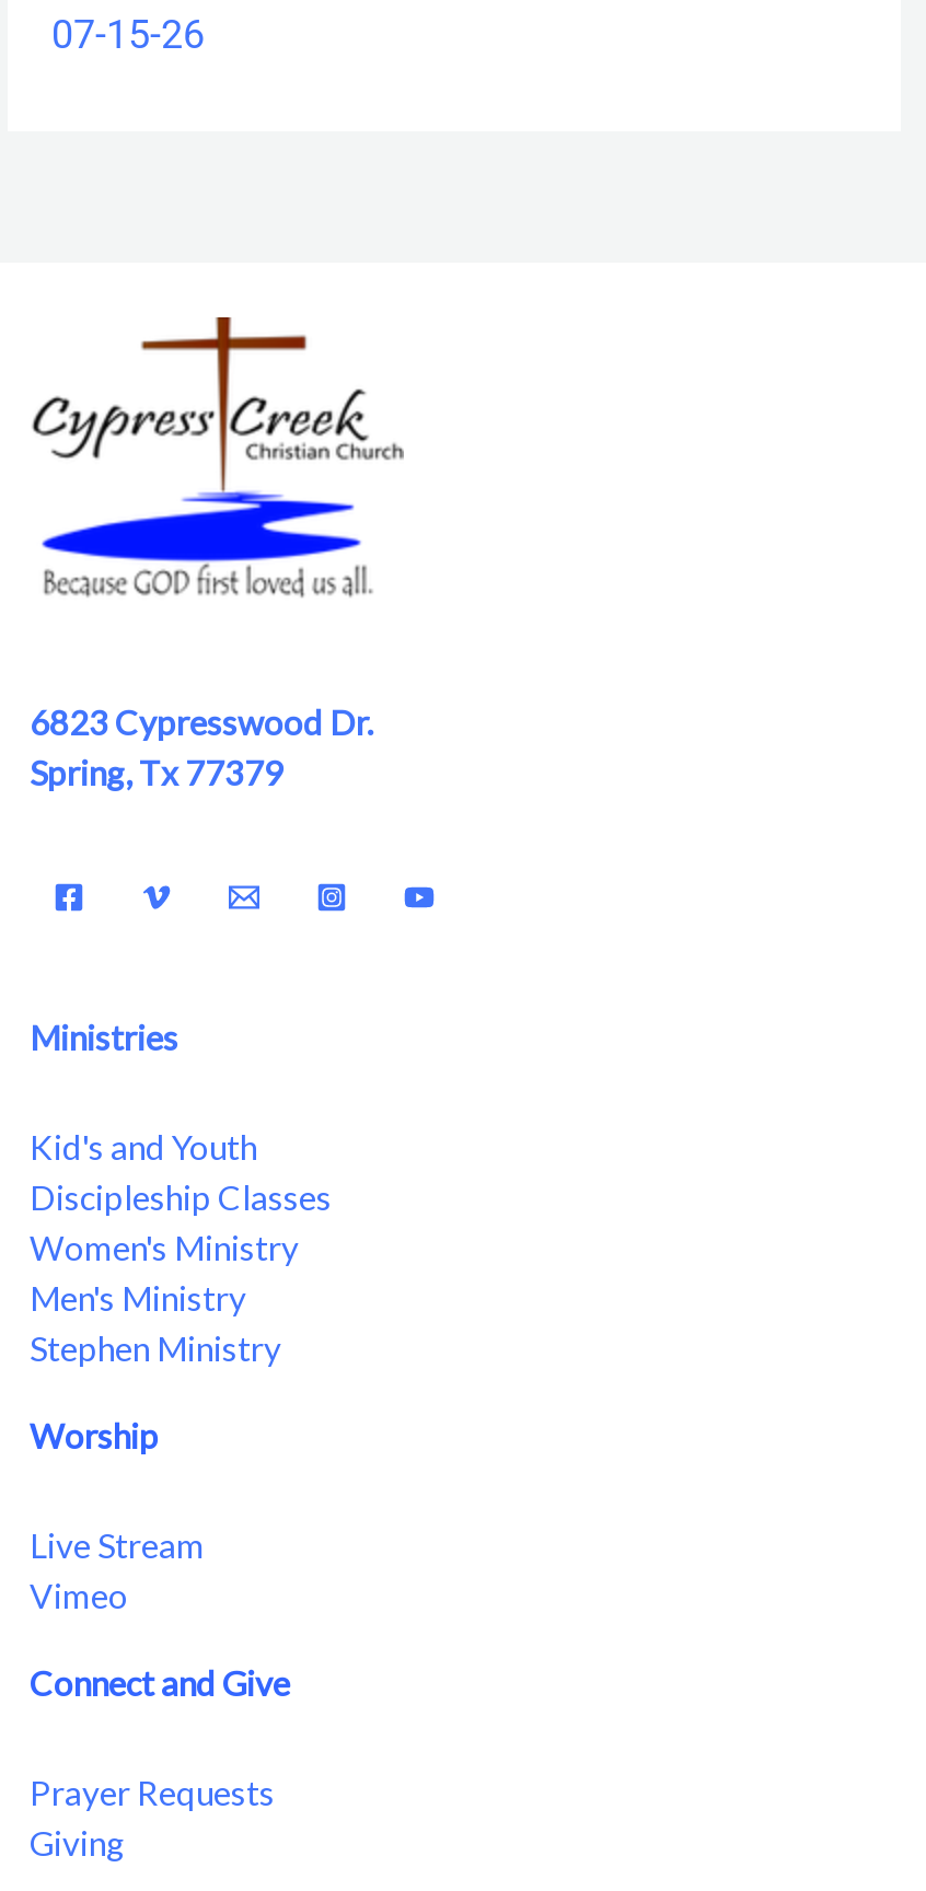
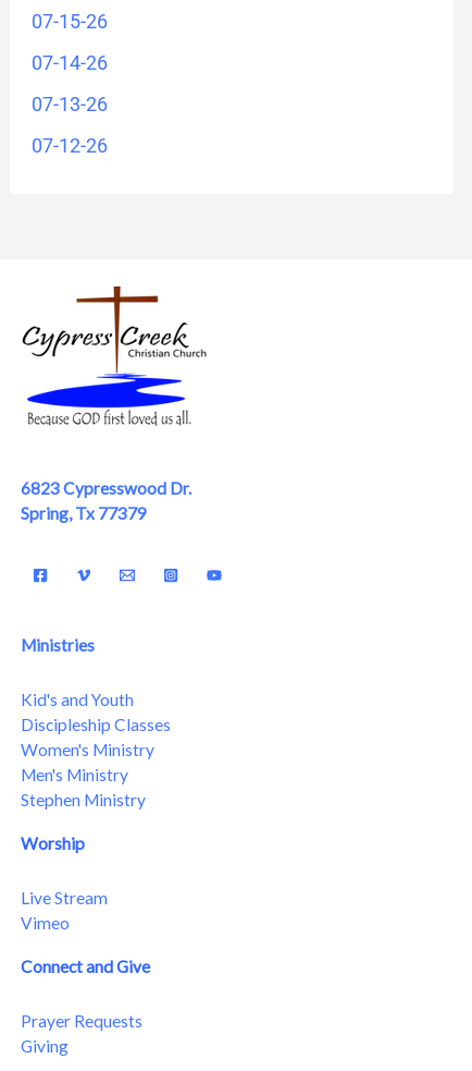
none -> [32,51,108,156] 07-14-26 | 07-13-26 | 07-12-26

